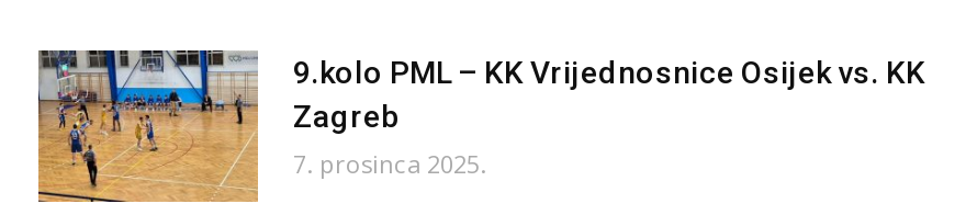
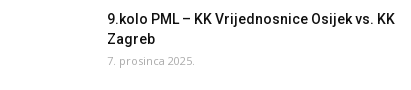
[36,47,260,205] [image] -> none

